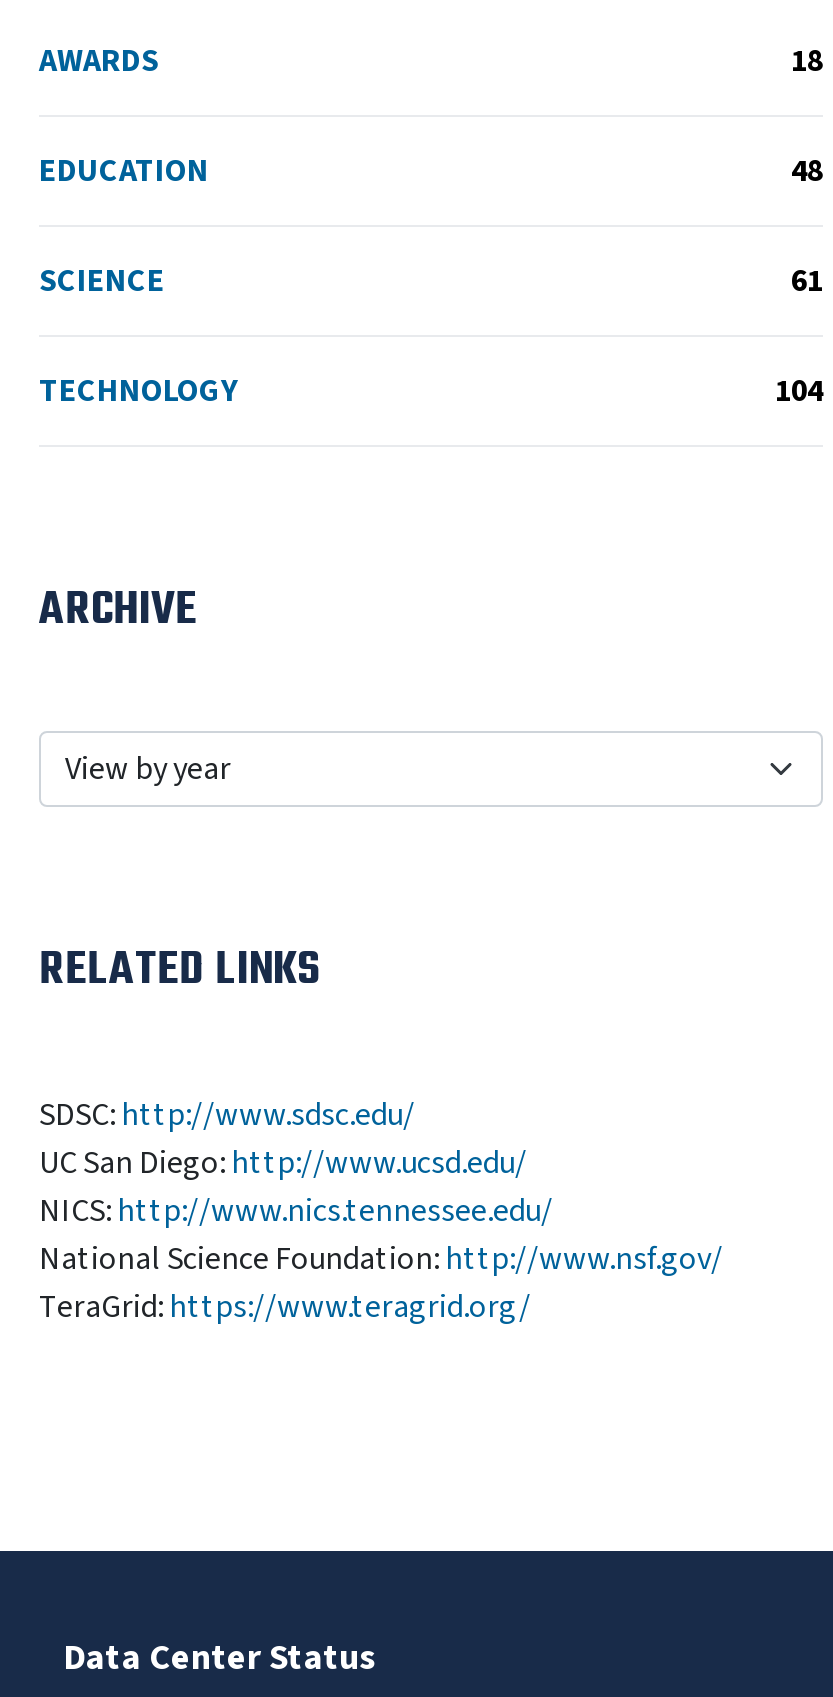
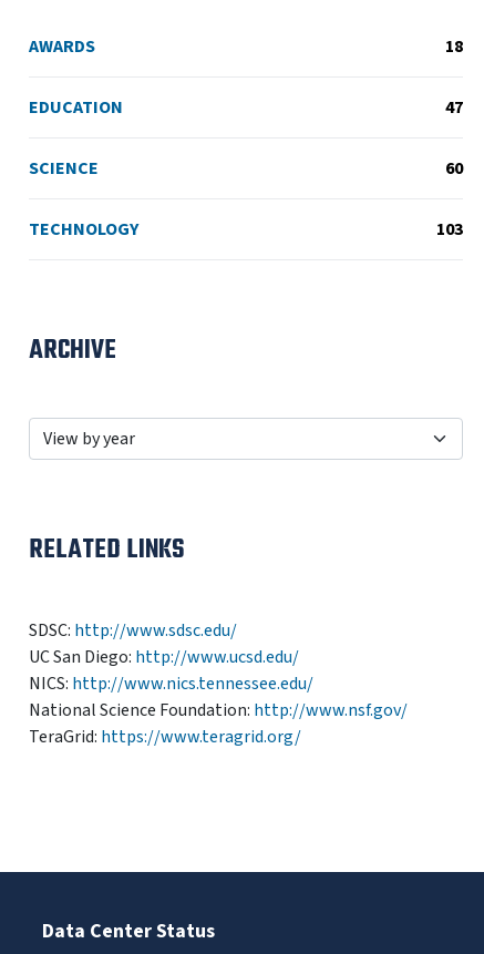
[791,149,823,193] 48 -> [445,95,463,120] 47
[791,259,823,303] 61 -> [445,156,463,181] 60
[775,369,823,413] 104 -> [436,217,463,242] 103

